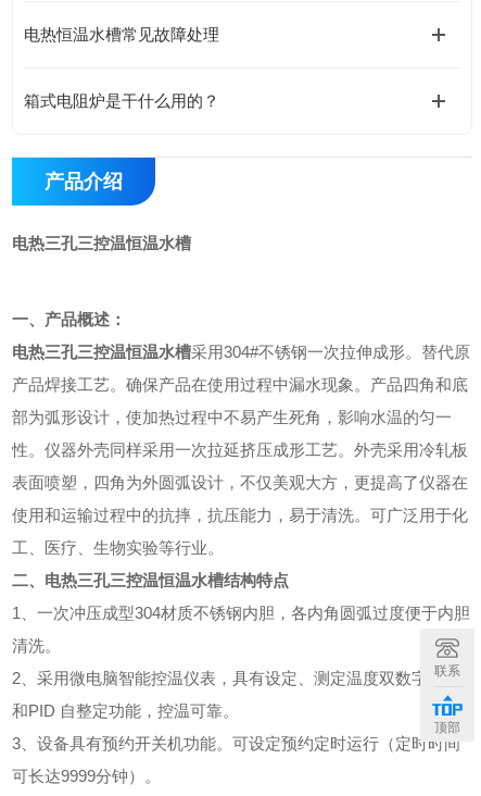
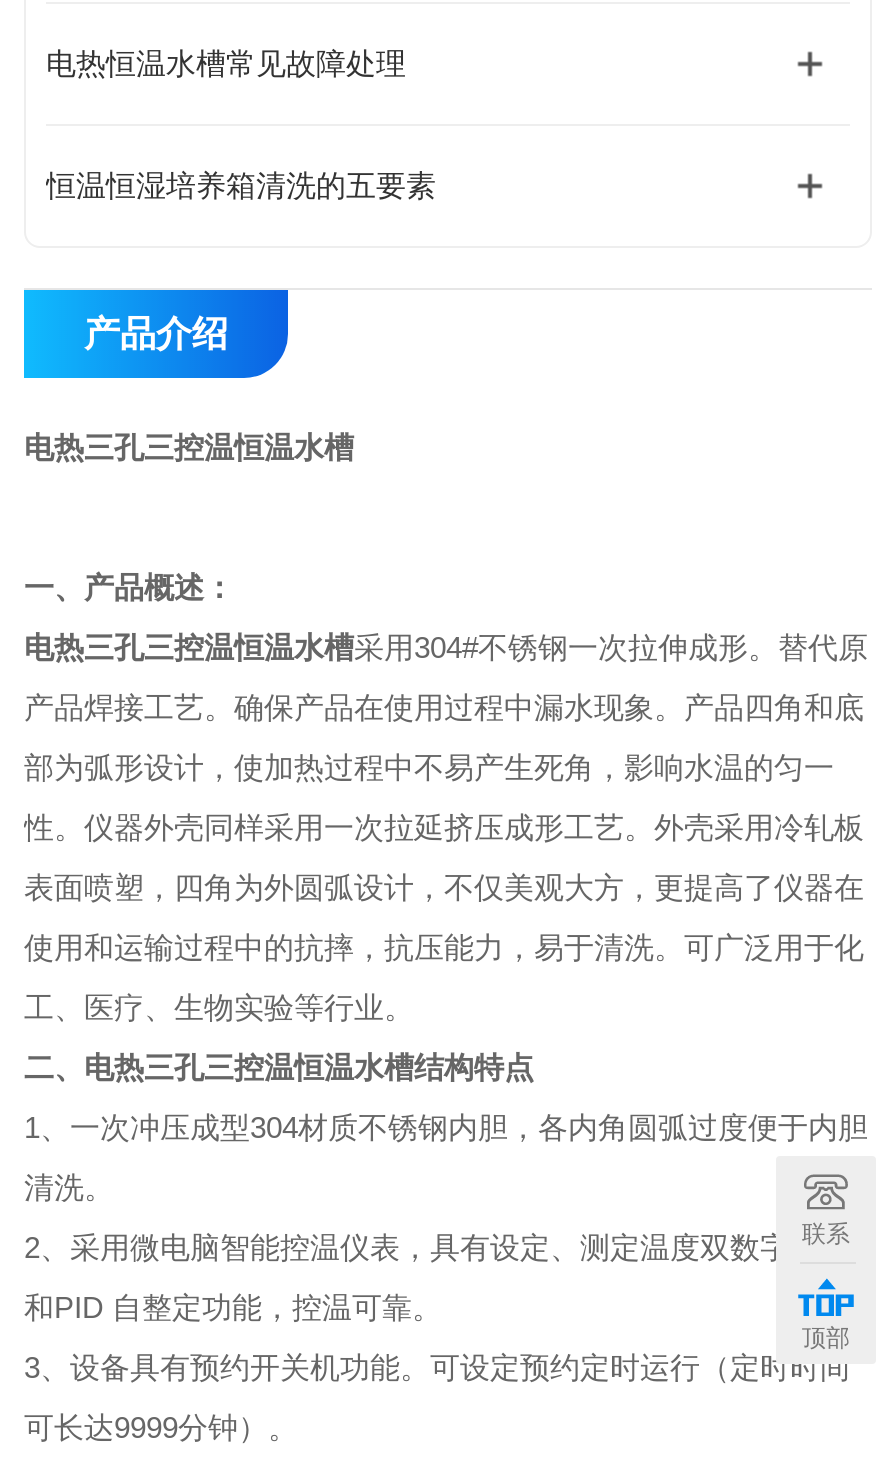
[24,91,219,110] 箱式电阻炉是干什么用的？ -> [46,168,436,202] 恒温恒湿培养箱清洗的五要素

